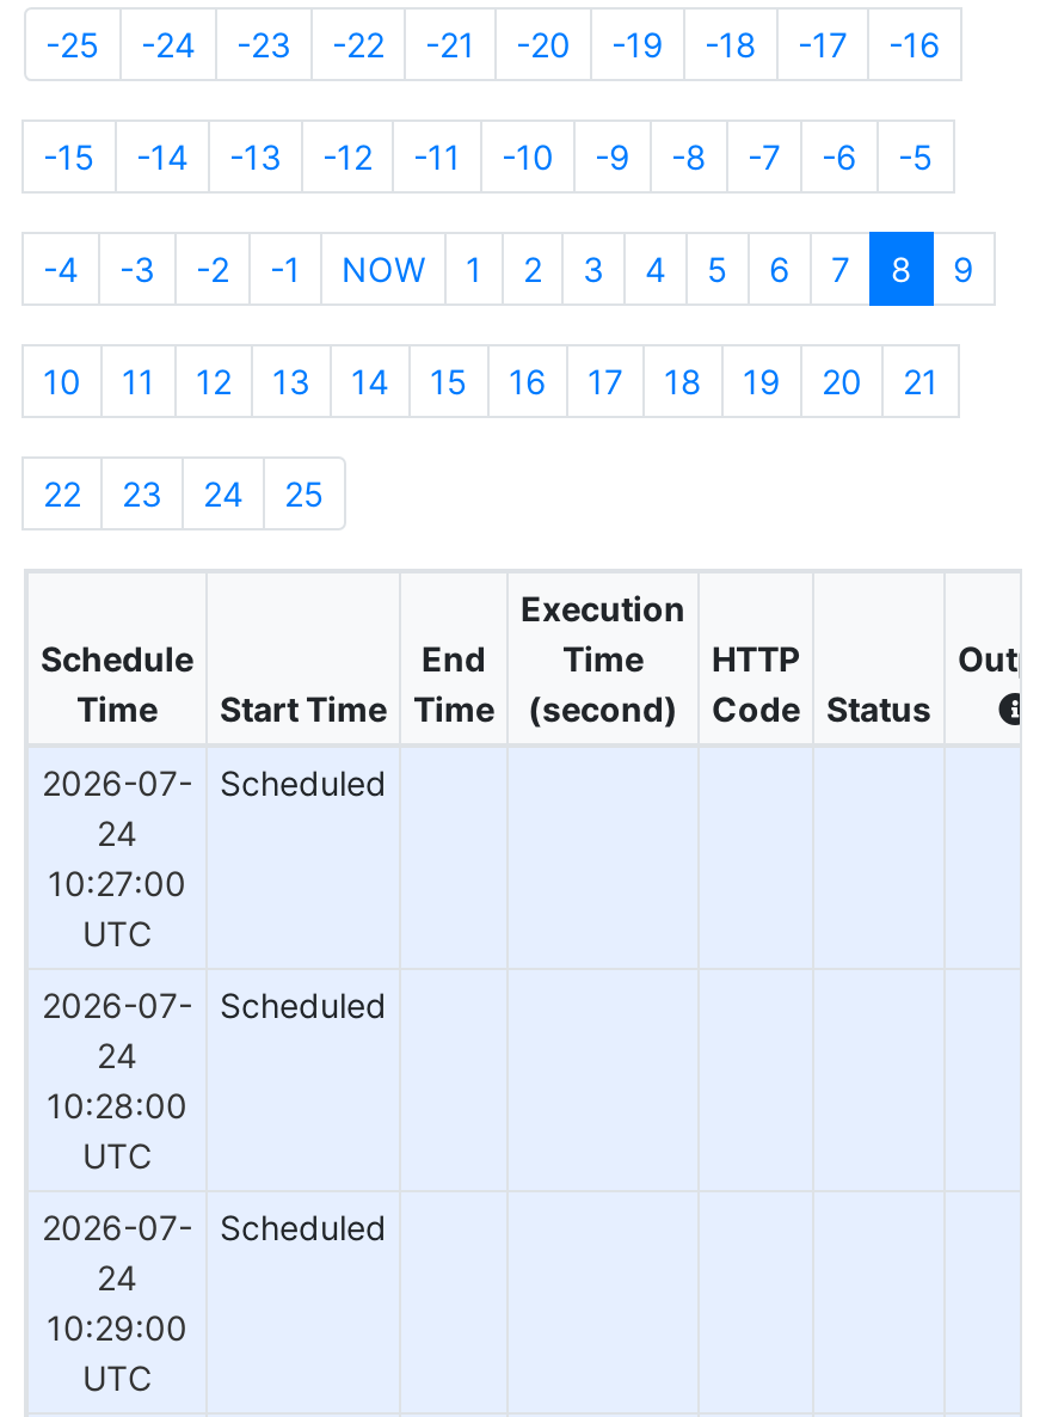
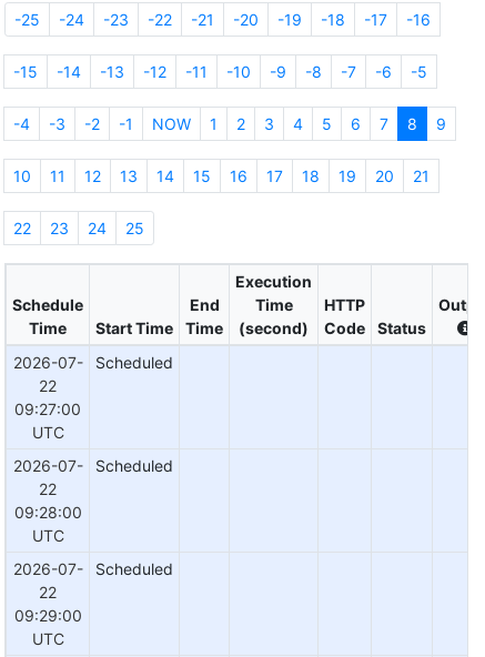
[97,812,137,853] 24 -> [39,376,57,395] 22
[48,863,186,903] 10:27:00 -> [14,400,81,418] 09:27:00
[97,1035,137,1075] 24 -> [39,479,57,498] 22
[47,1085,187,1125] 10:28:00 -> [14,503,82,522] 09:28:00
[97,1257,137,1298] 24 -> [39,583,57,602] 22
[47,1307,187,1348] 10:29:00 -> [14,606,82,625] 09:29:00

